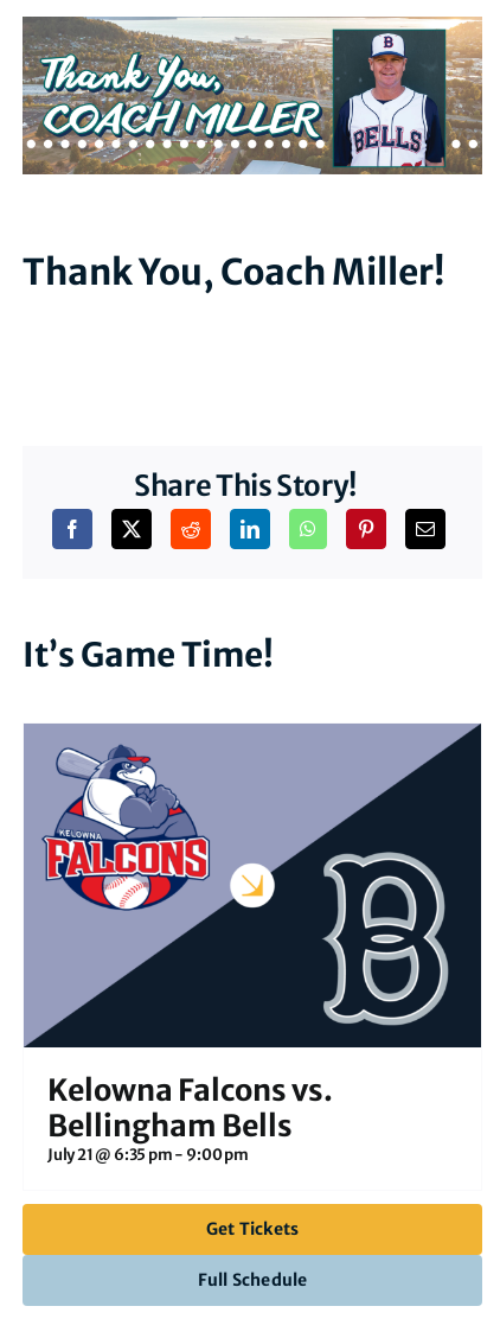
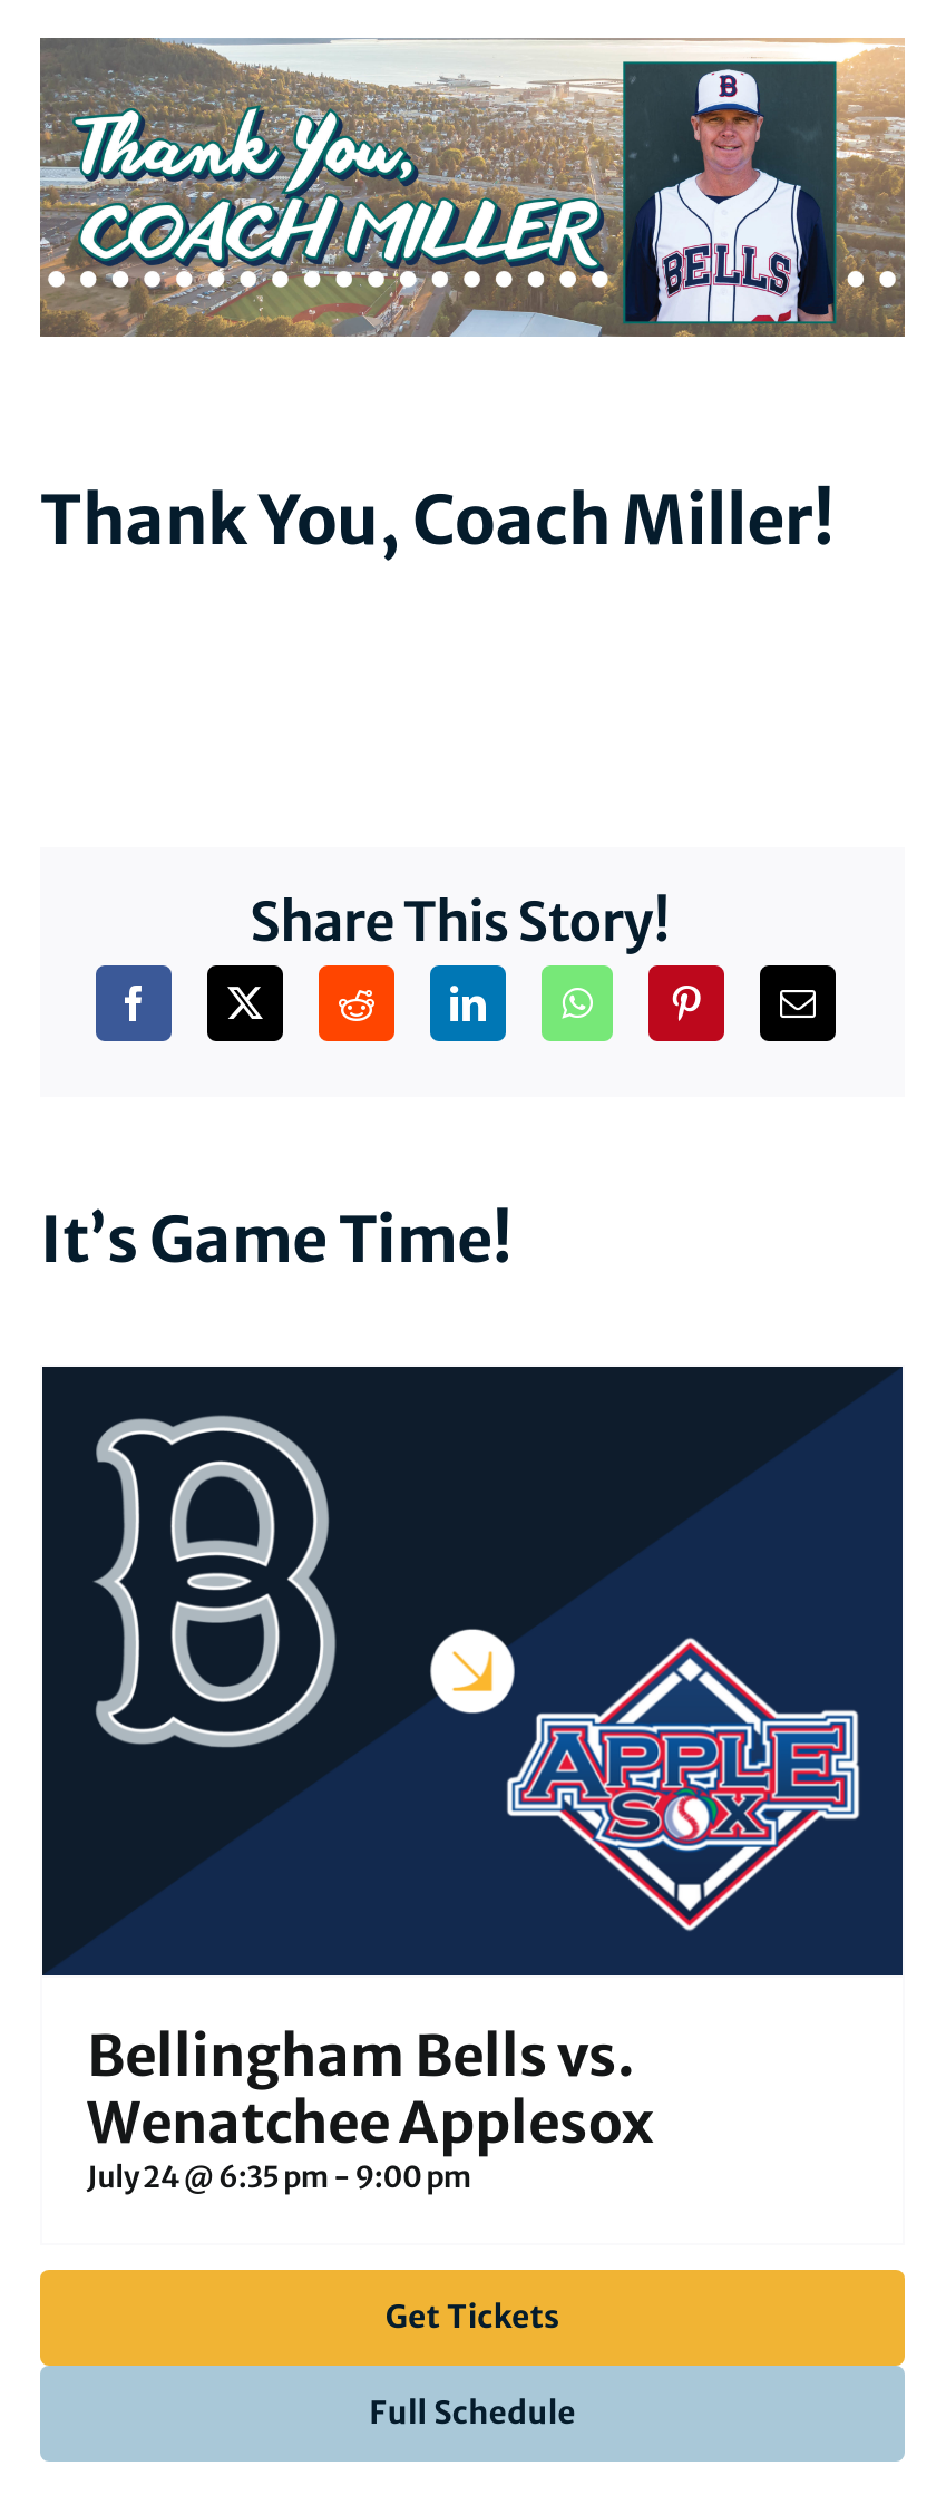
[25,725,479,1164] [image] | Kelowna Falcons vs. | Bellingham Bells | July 21 @ 6:35 pm - 9:00 pm -> [42,1367,900,2195] [image] | Bellingham Bells vs. | Wenatchee Applesox | July 24 @ 6:35 pm - 9:00 pm

